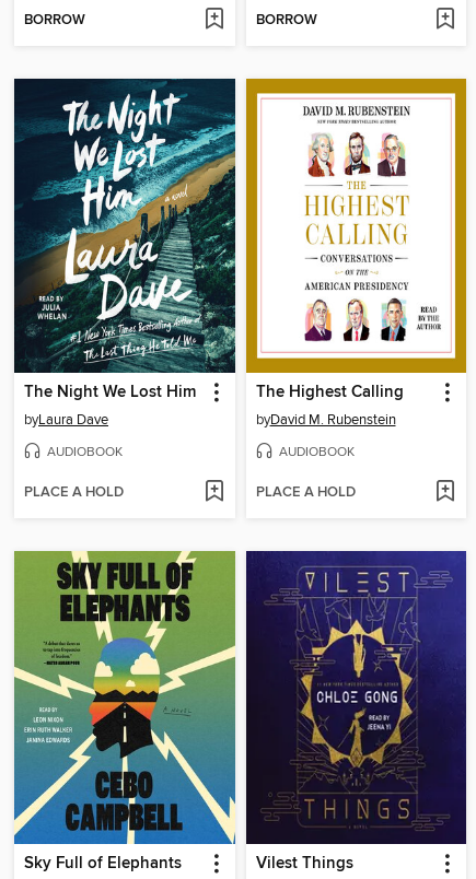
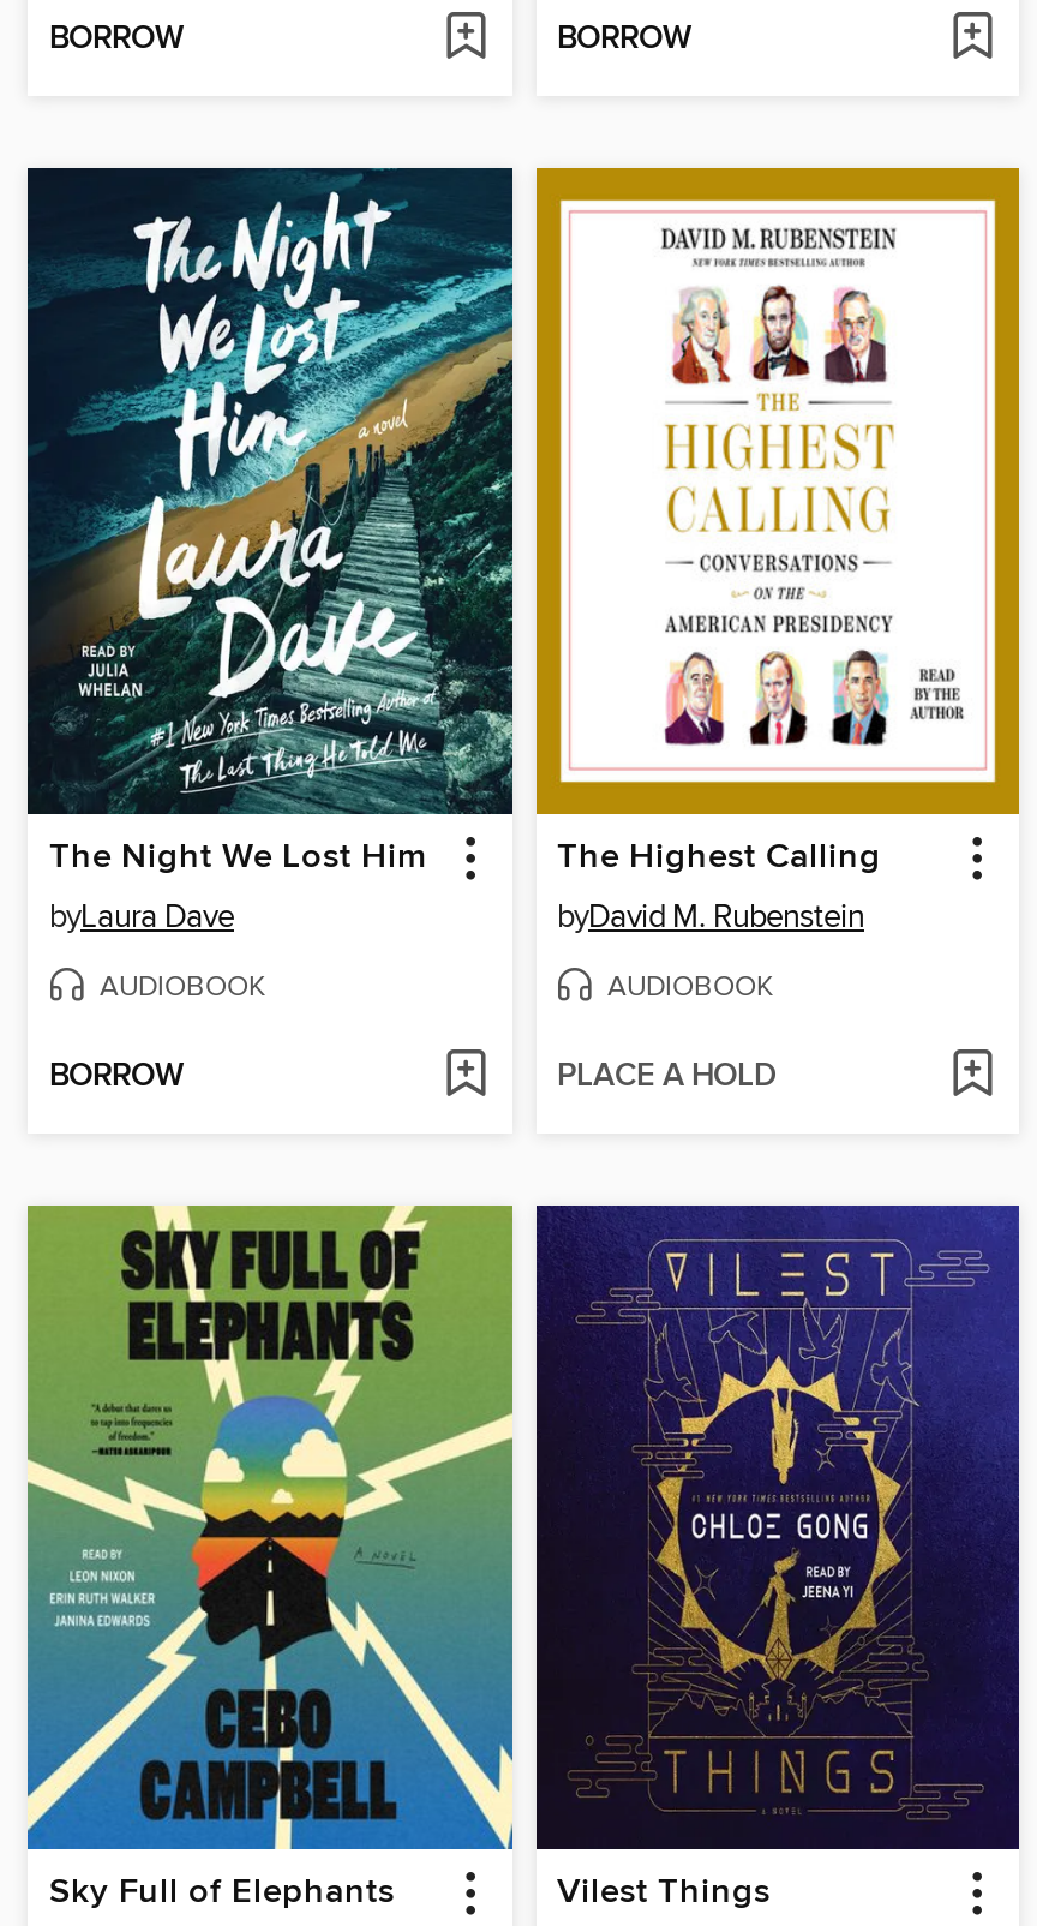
[24,483,124,501] PLACE A HOLD -> [49,1055,184,1096] BORROW

